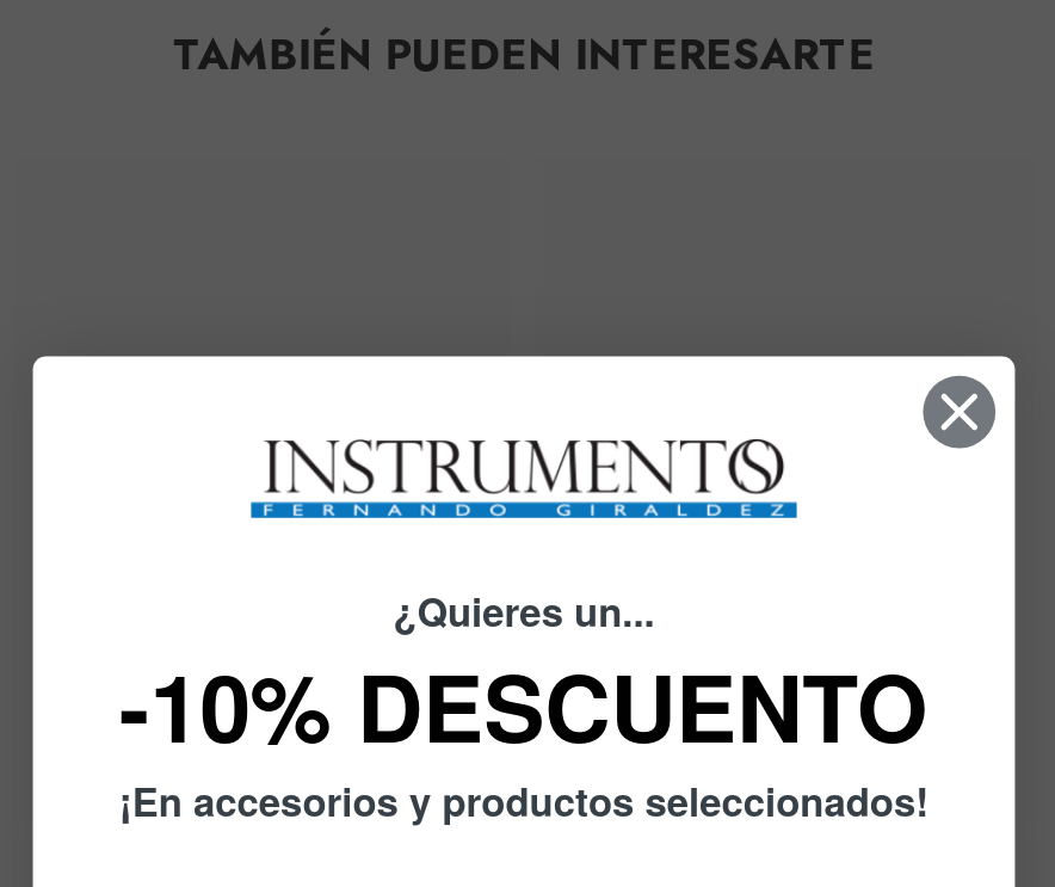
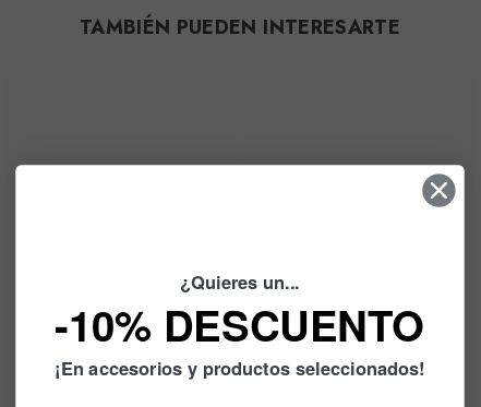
[247,437,801,521] [image] -> none

